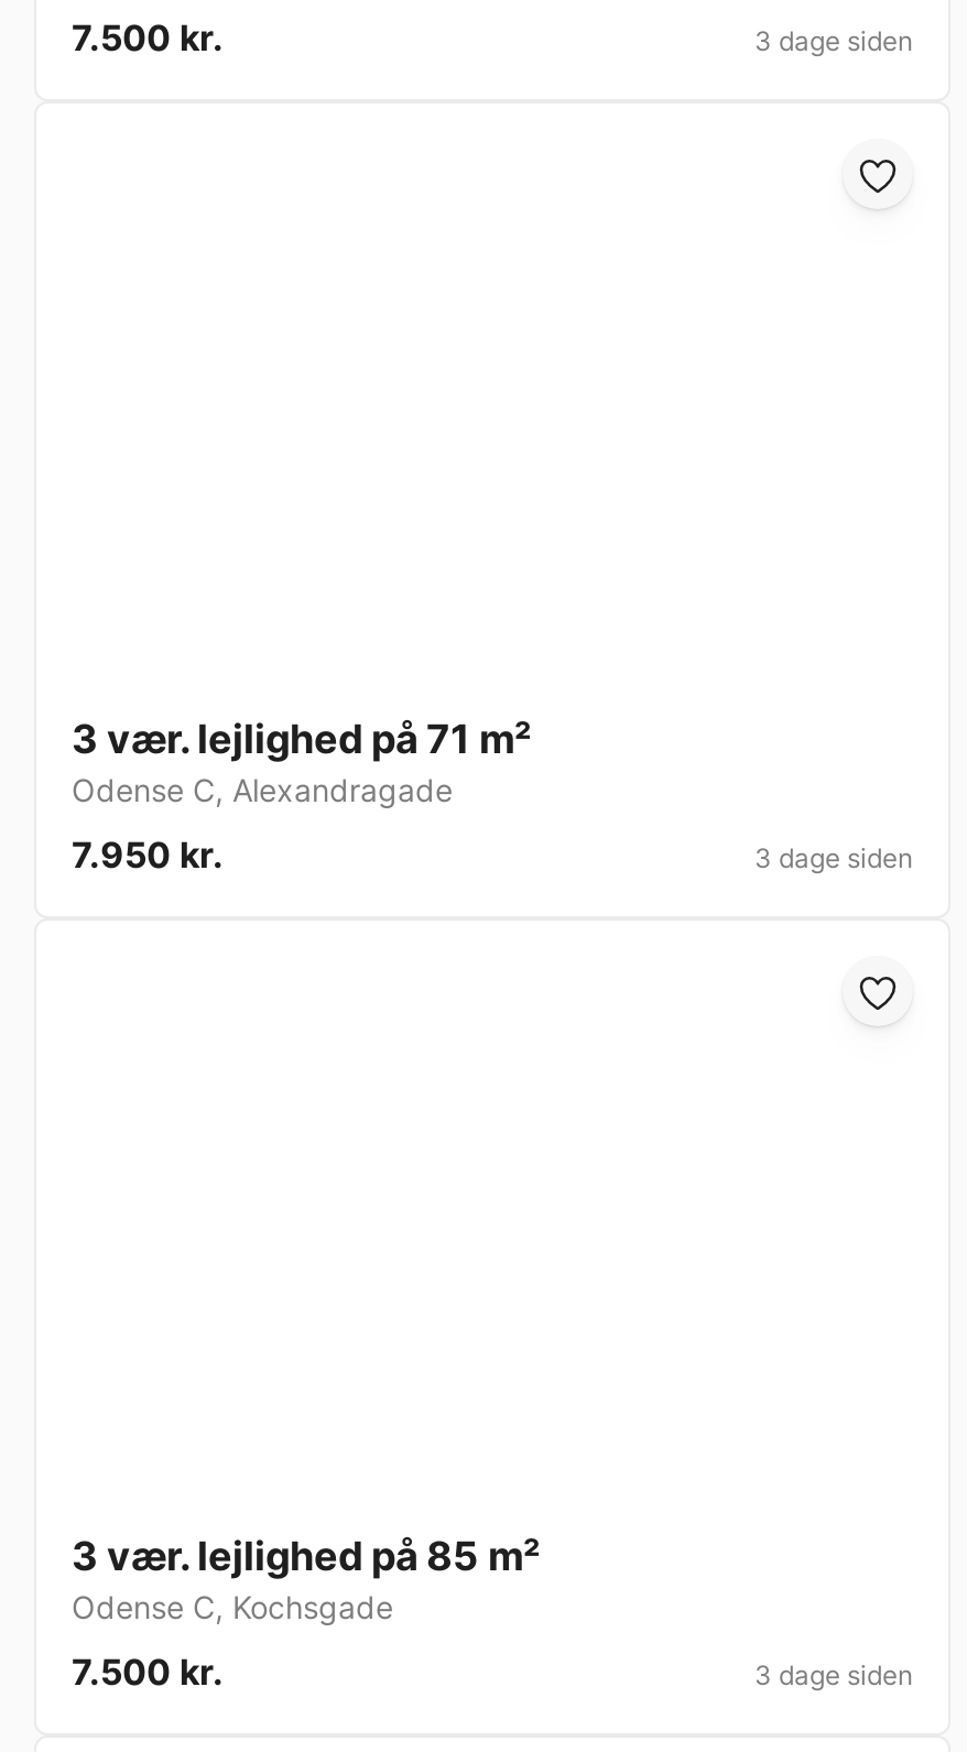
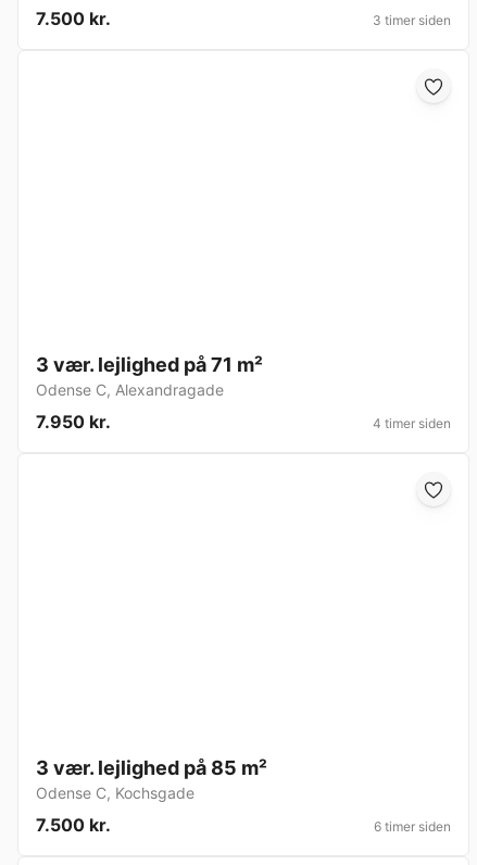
[754,25,913,58] 3 dage siden -> [373,12,451,29] 3 timer siden
[754,842,913,875] 3 dage siden -> [373,416,451,432] 4 timer siden
[754,1659,913,1692] 3 dage siden -> [374,819,451,835] 6 timer siden

